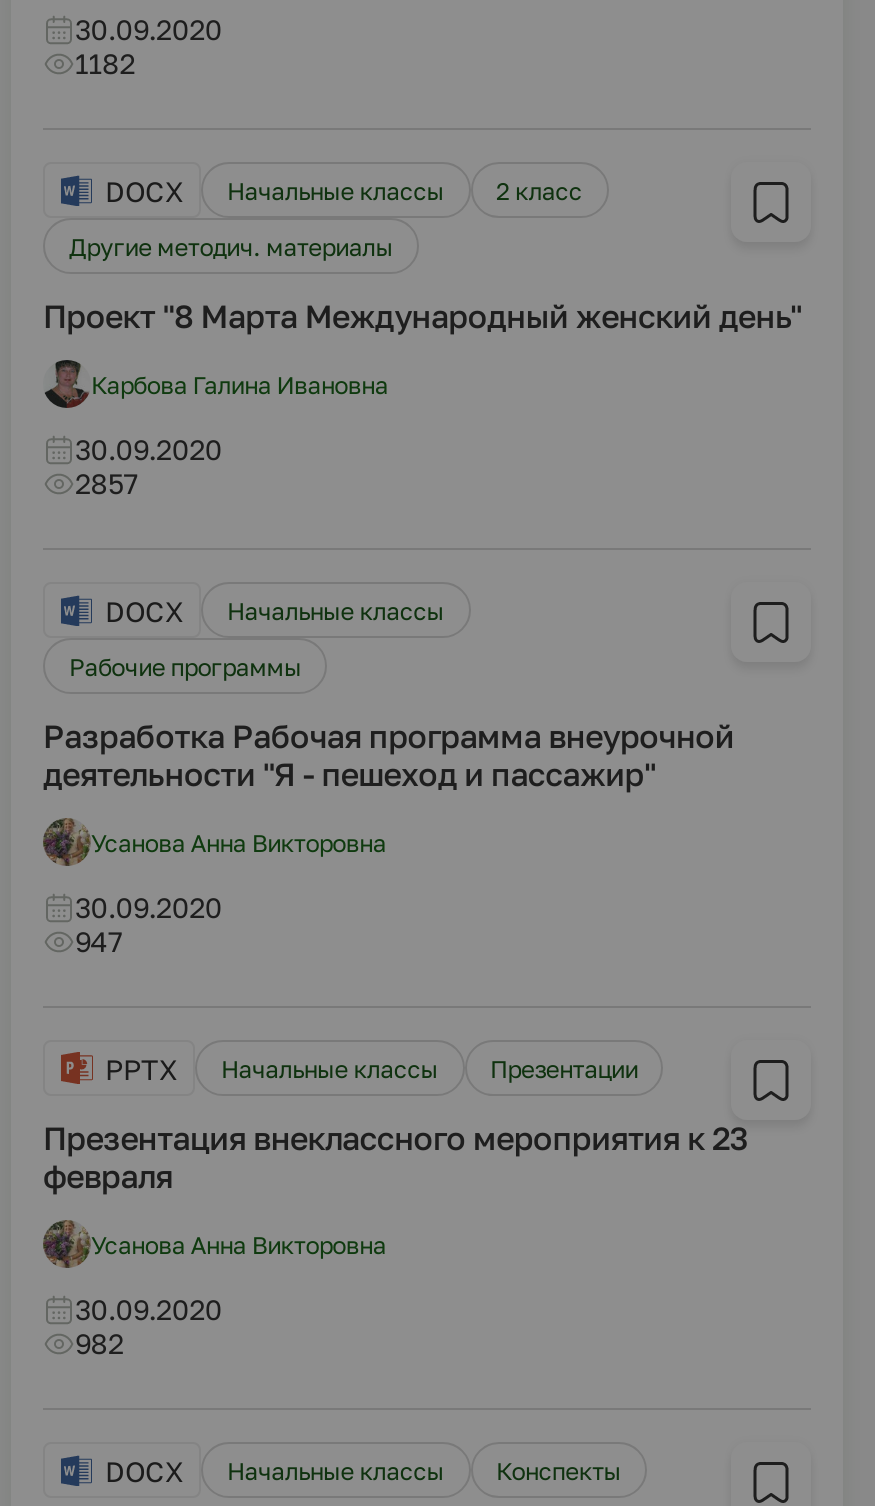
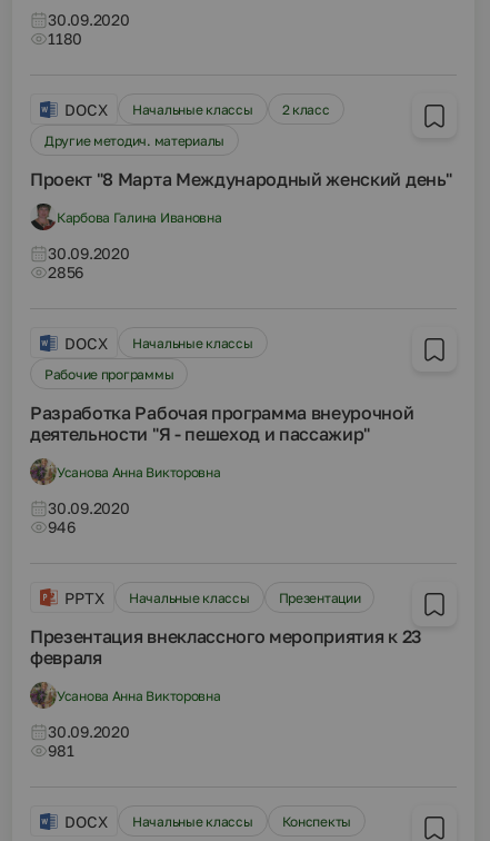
[75,46,135,80] 1182 -> [48,29,82,48] 1180
[75,466,137,500] 2857 -> [48,263,83,281] 2856
[75,924,122,958] 947 -> [48,517,75,536] 946
[75,1326,124,1360] 982 -> [48,741,74,760] 981

